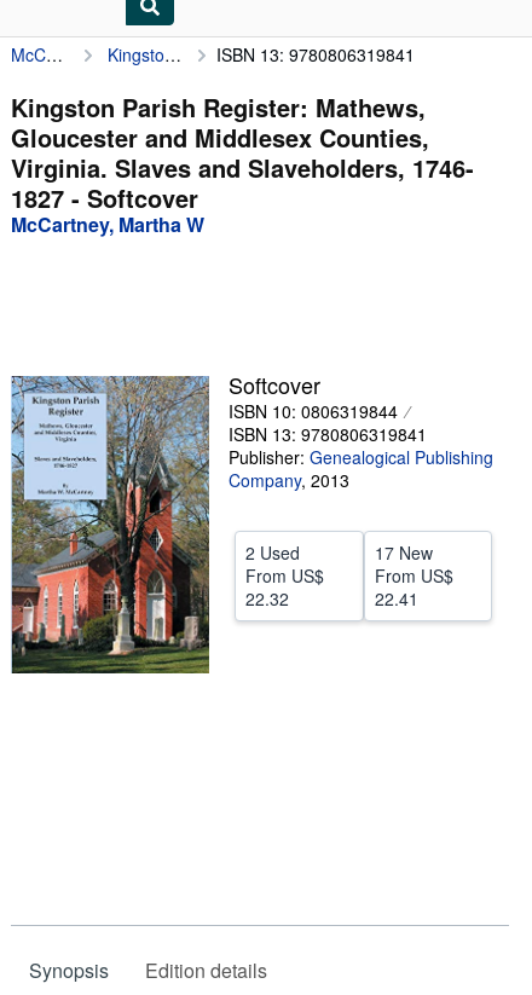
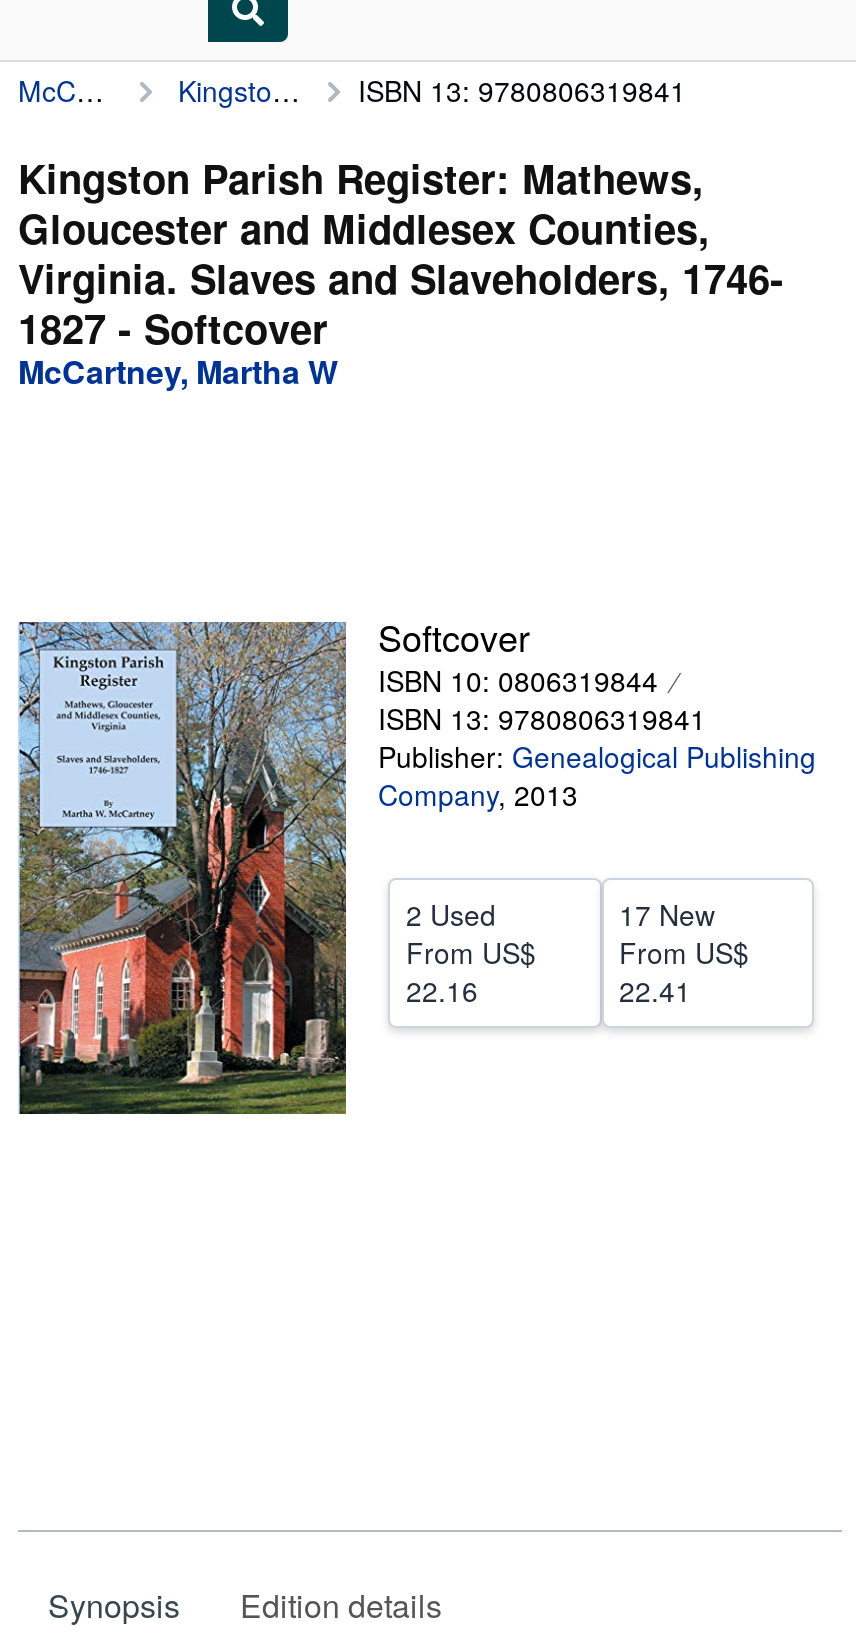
[245,586,289,611] 22.32 -> [406,970,478,1010] 22.16

